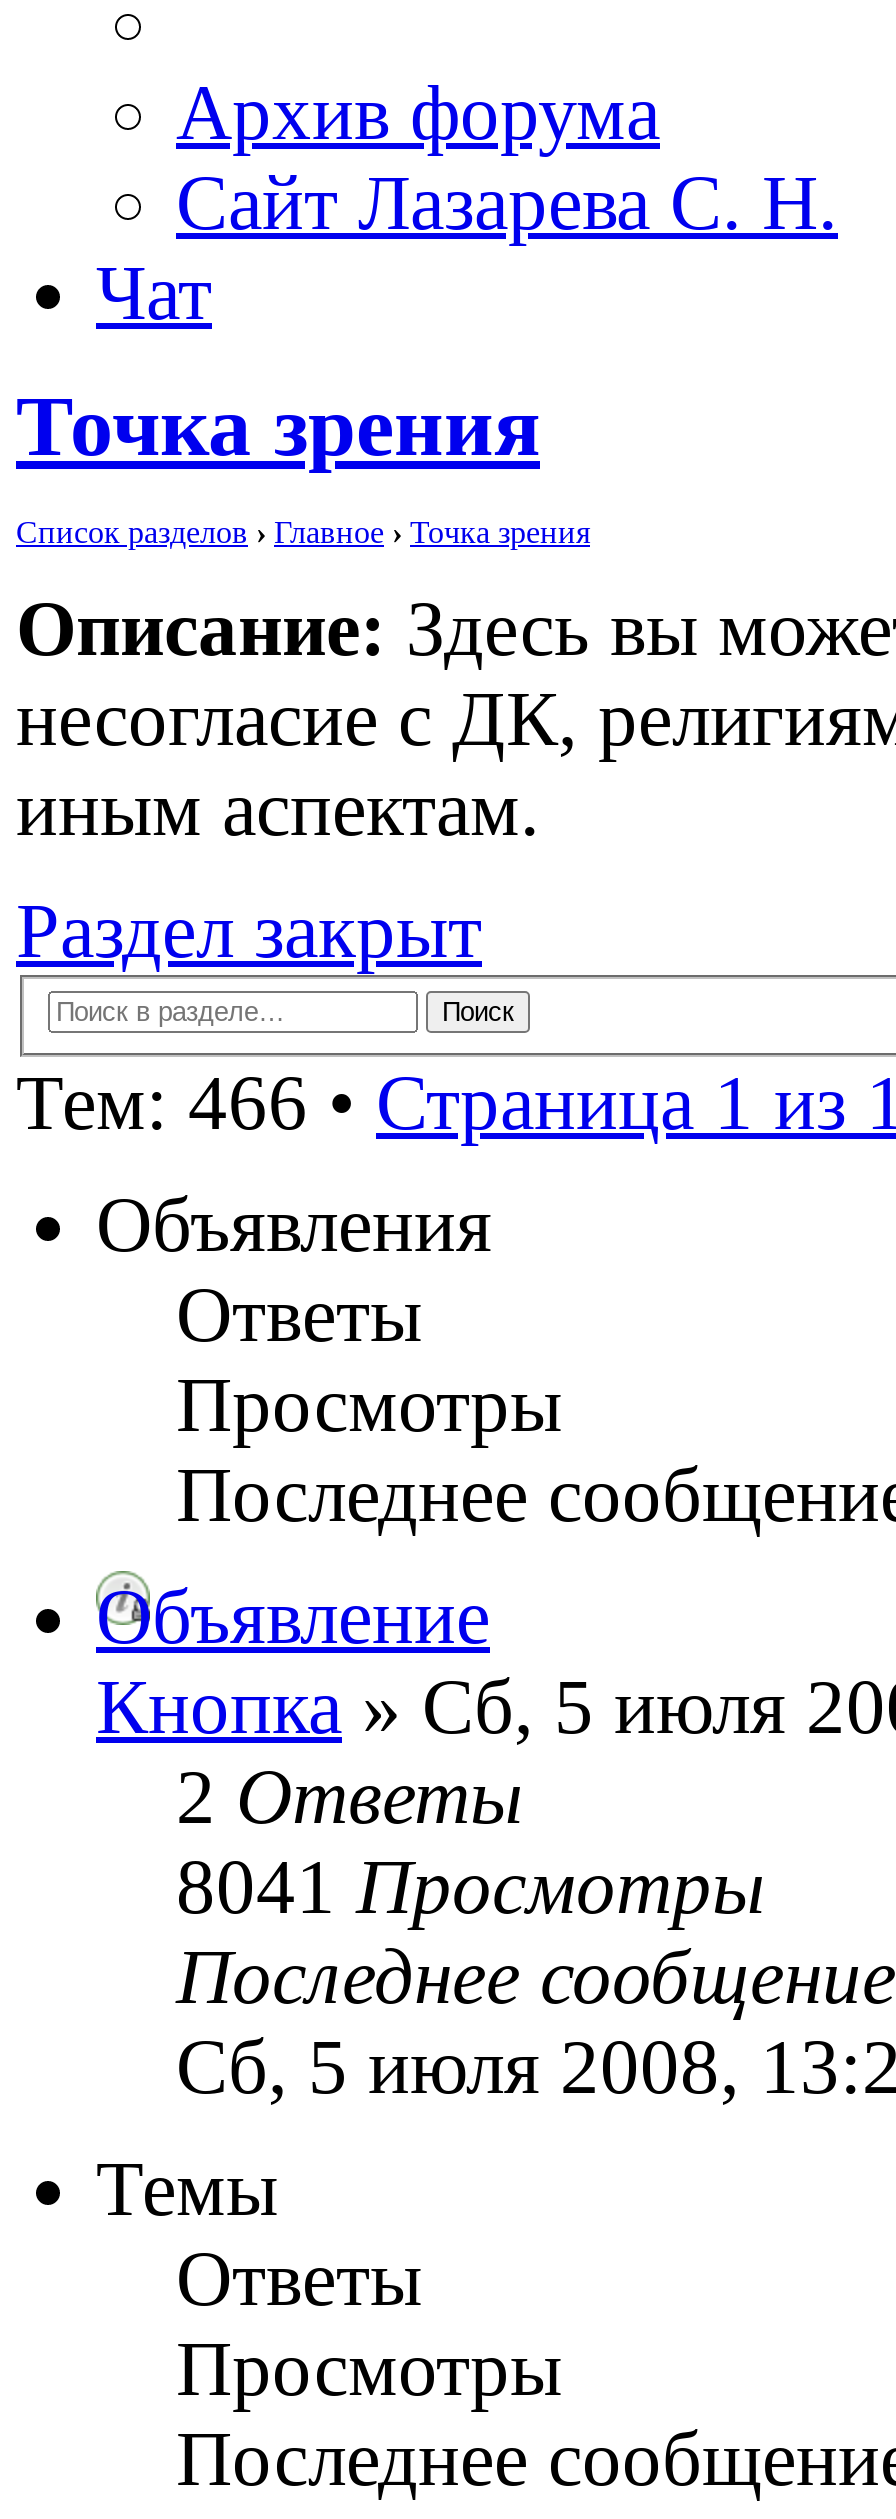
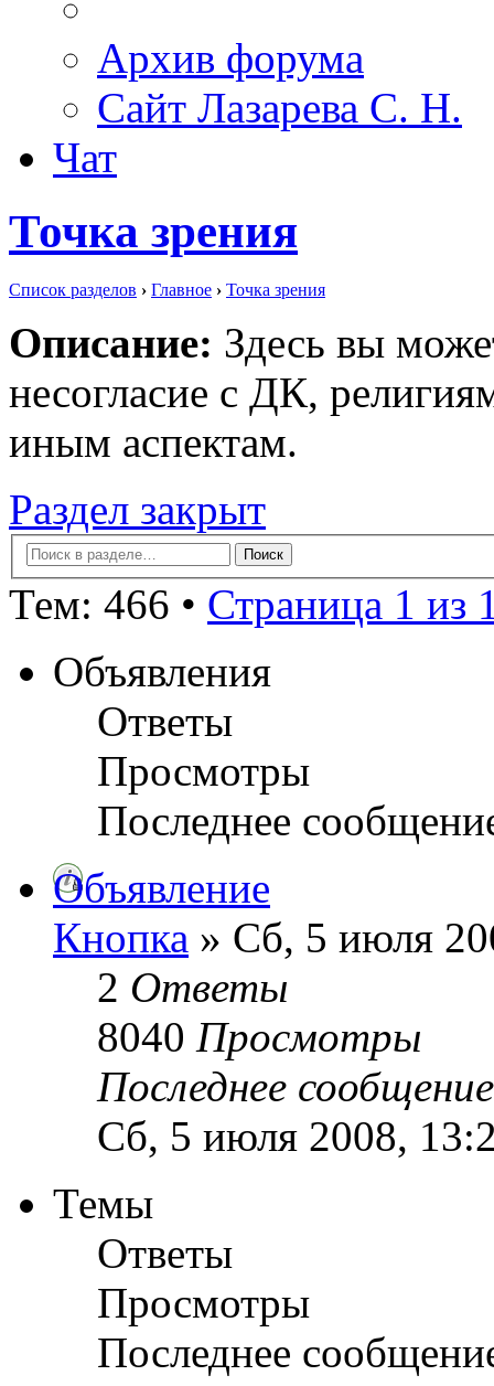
[176,1843,764,1929] 8041 Просмотры -> [97,1013,421,1060] 8040 Просмотры

